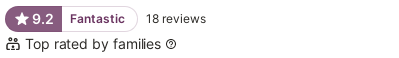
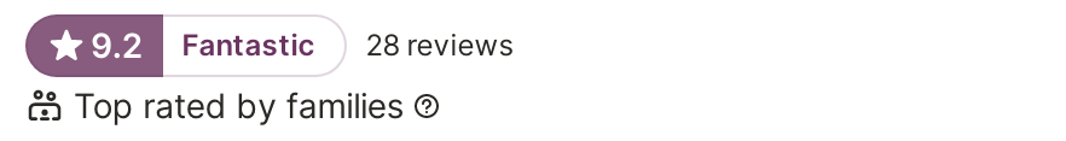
[32,10,206,27] 9.2 Fantastic 18 reviews -> [91,26,513,67] 9.2 Fantastic 28 reviews

